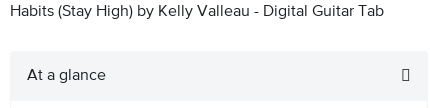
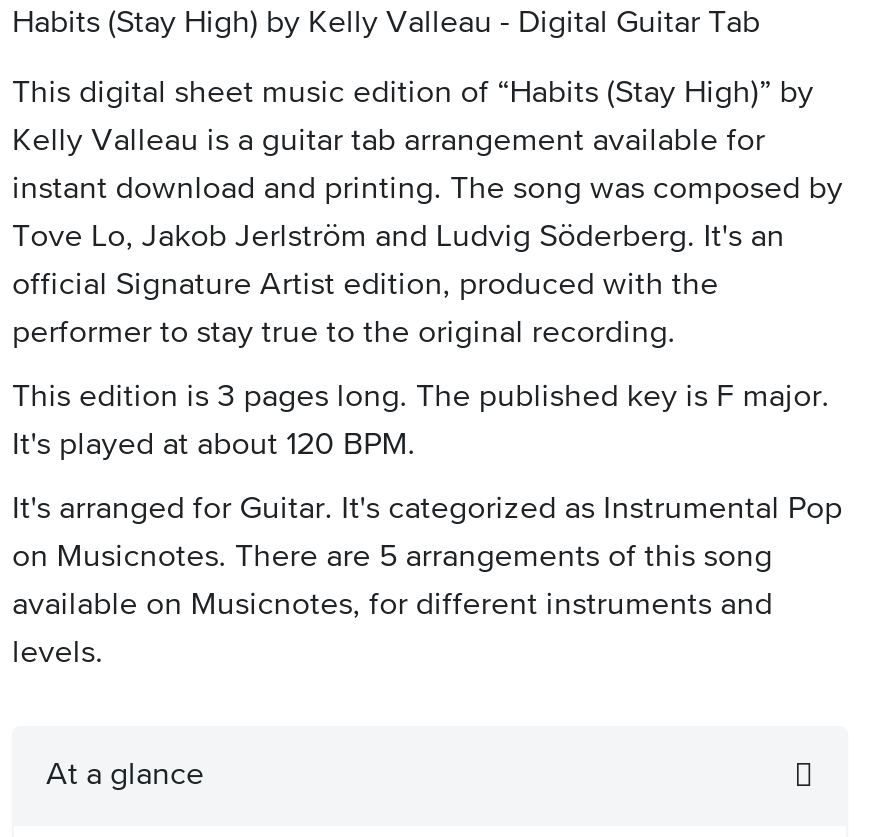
none -> [12,79,843,671] This digital sheet music edition of “Habits (Stay High)” by | Kelly Valleau is a guitar tab arrangement available for | instant download and printing. The song was composed by | Tove Lo, Jakob Jerlström and Ludvig Söderberg. It's an | official Signature Artist edition, produced with the | performer to stay true to the original recording. | This edition is 3 pages long. The published key is F major. | It's played at about 120 BPM. | It's arranged for Guitar. It's categorized as Instrumental Pop | on Musicnotes. There are 5 arrangements of this song | available on Musicnotes, for different instruments and | levels.

